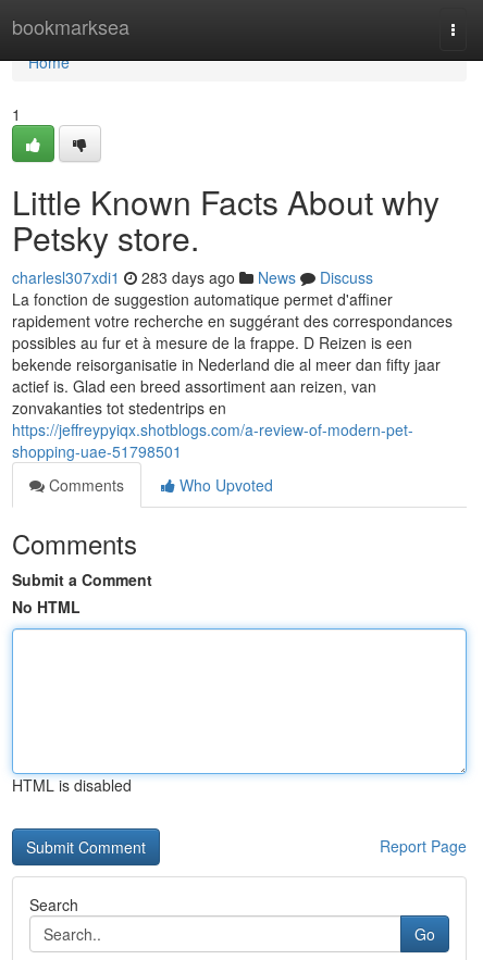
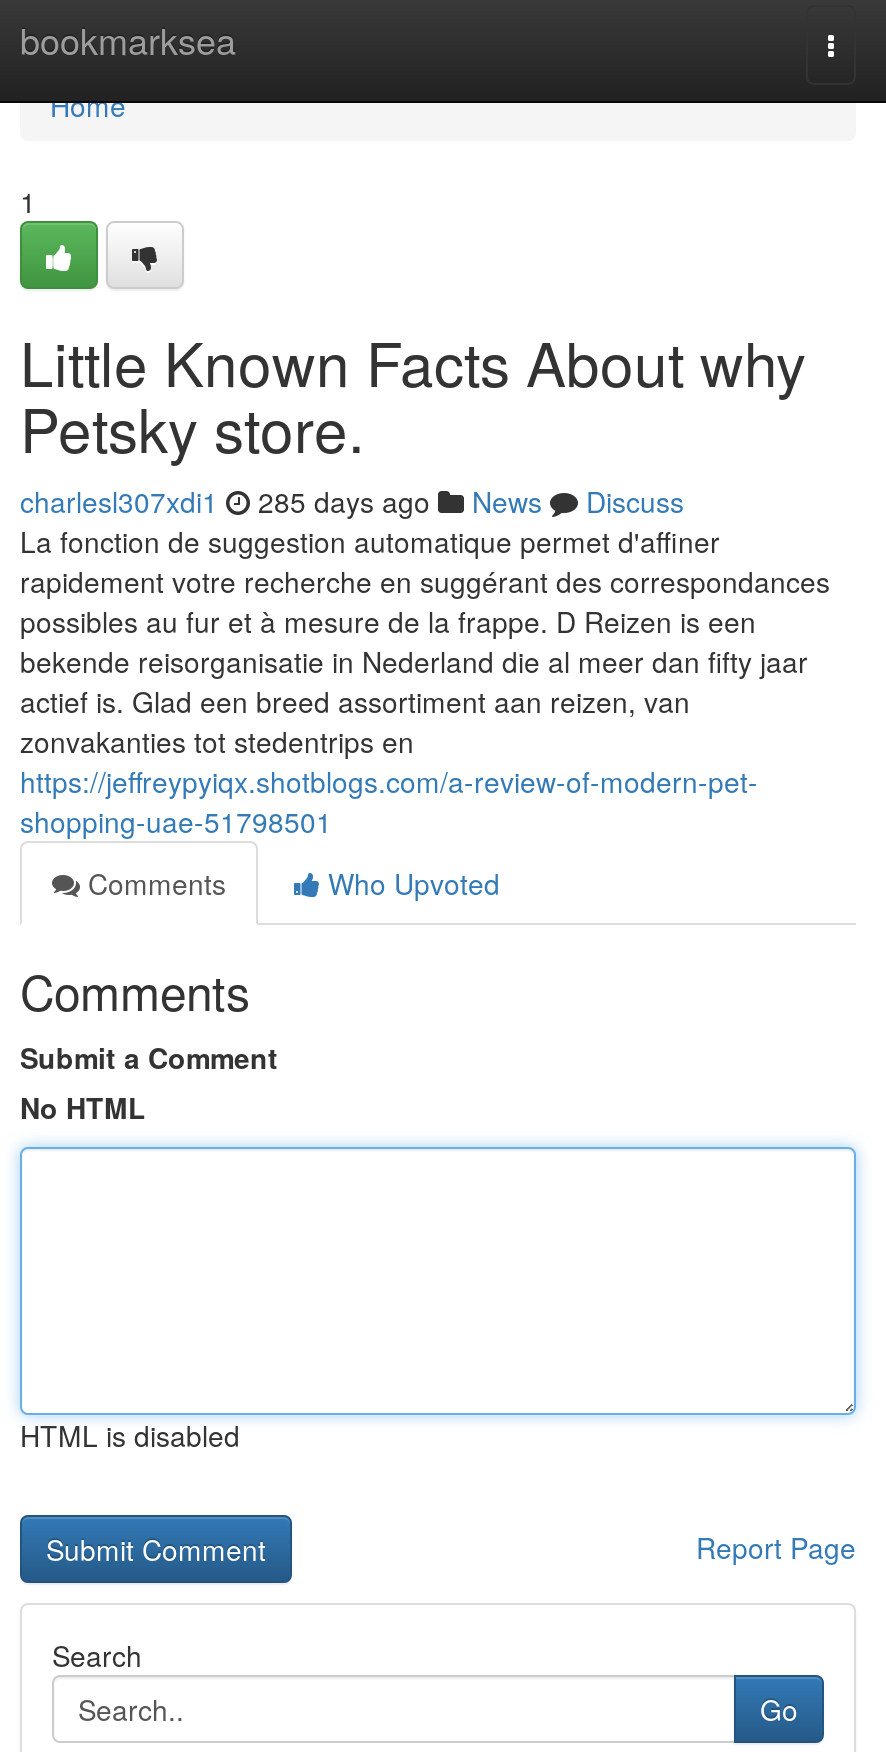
[12,266,373,288] charlesl307xdi1 283 days ago News Discuss -> [20,481,684,521] charlesl307xdi1 285 days ago News Discuss

